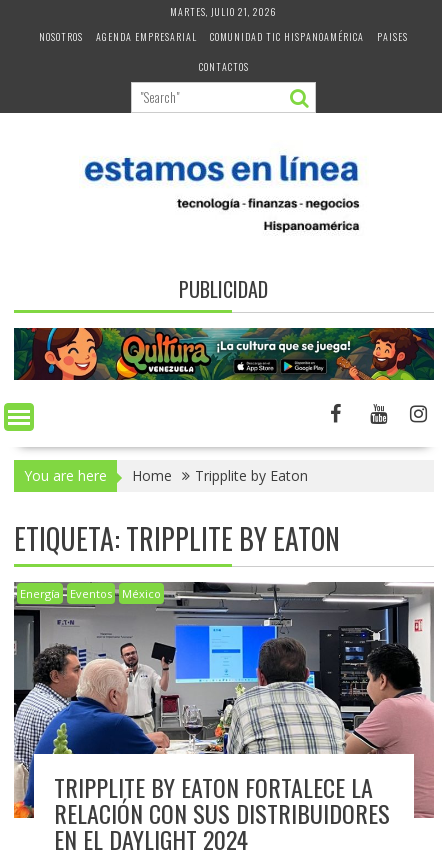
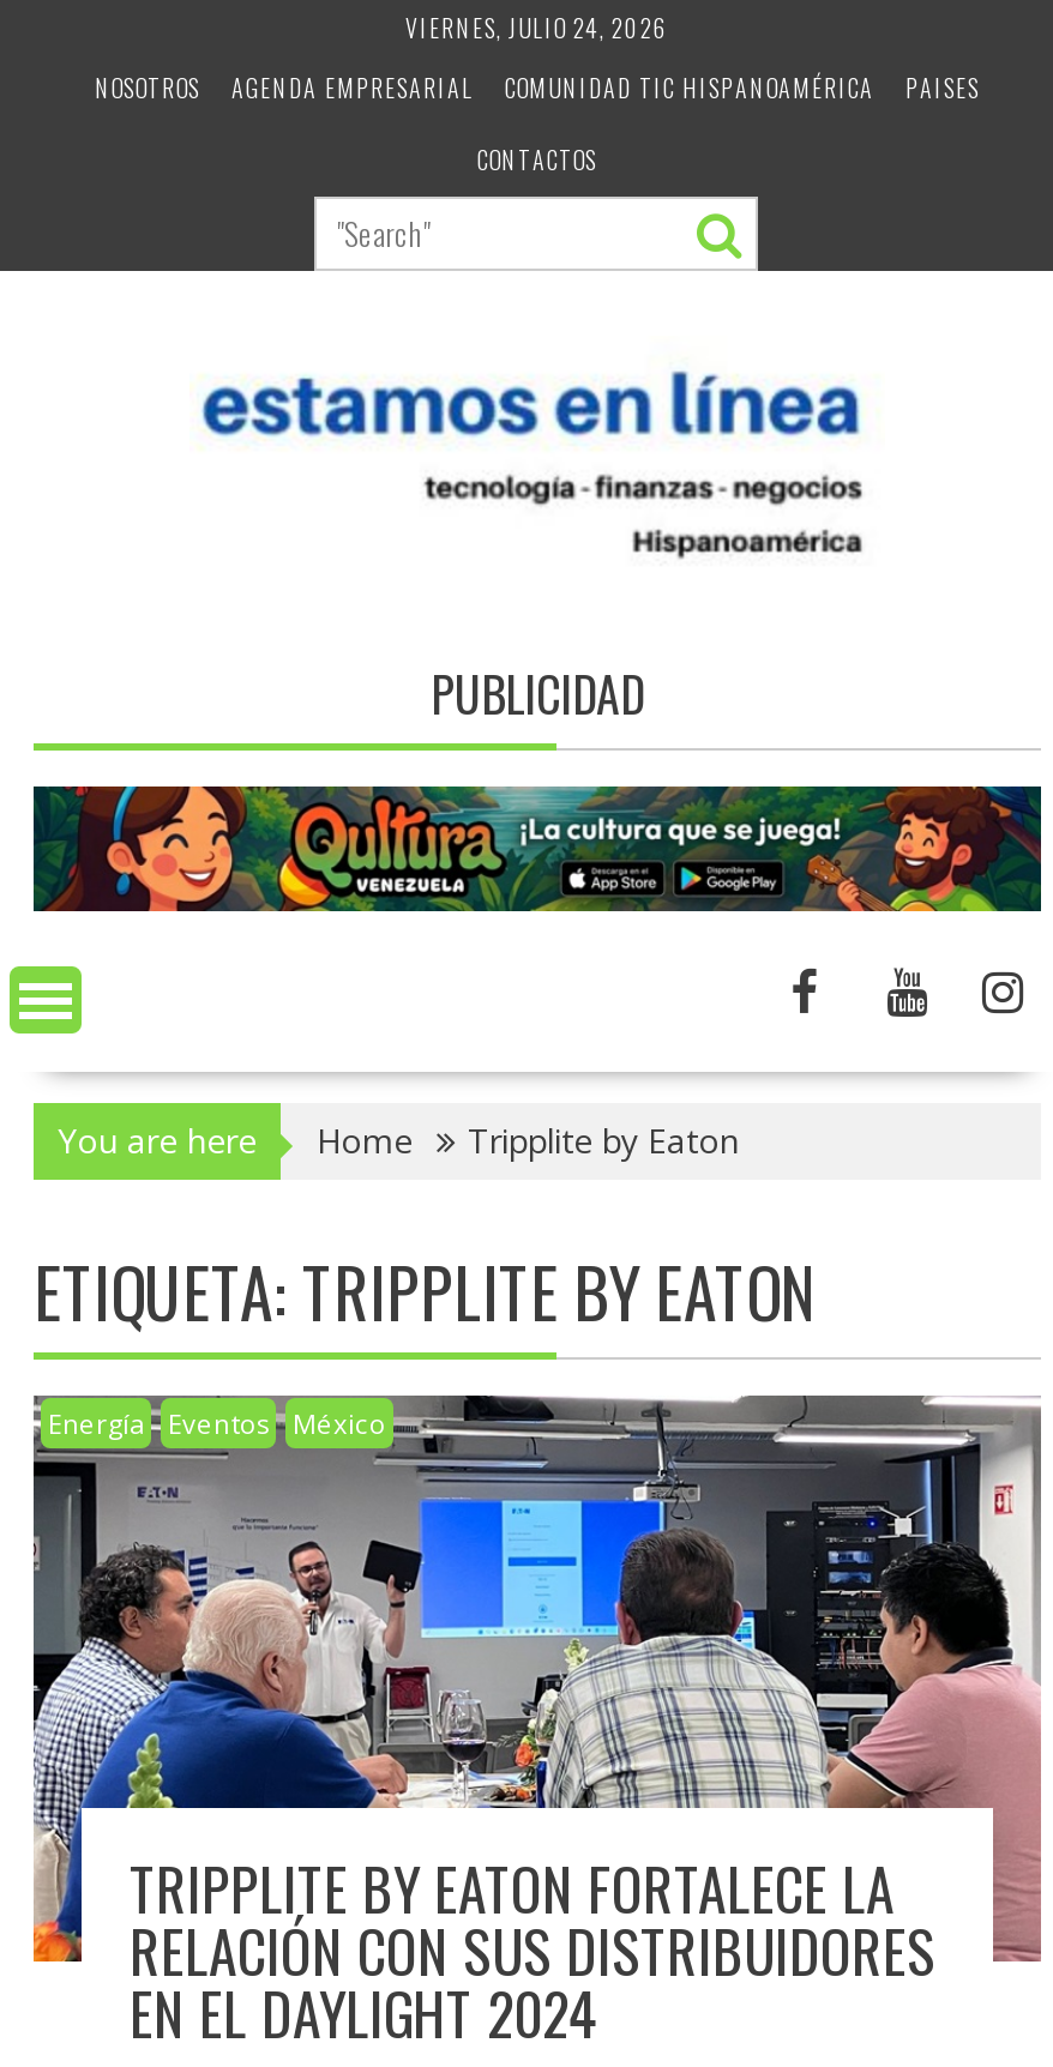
[170,4,277,19] MARTES, JULIO 21, 2026 -> [405,10,669,46] VIERNES, JULIO 24, 2026

